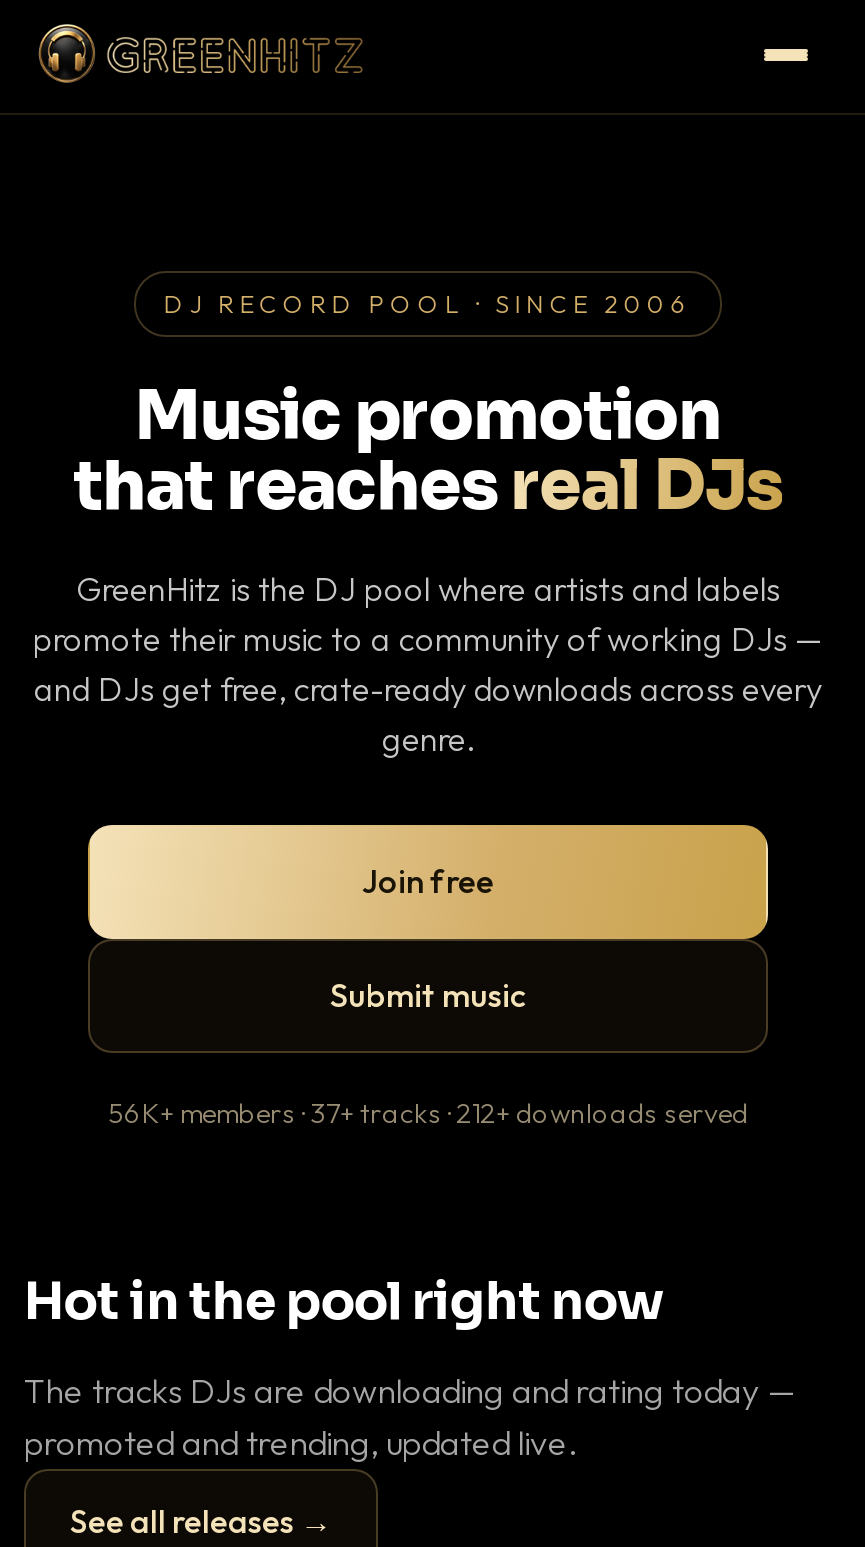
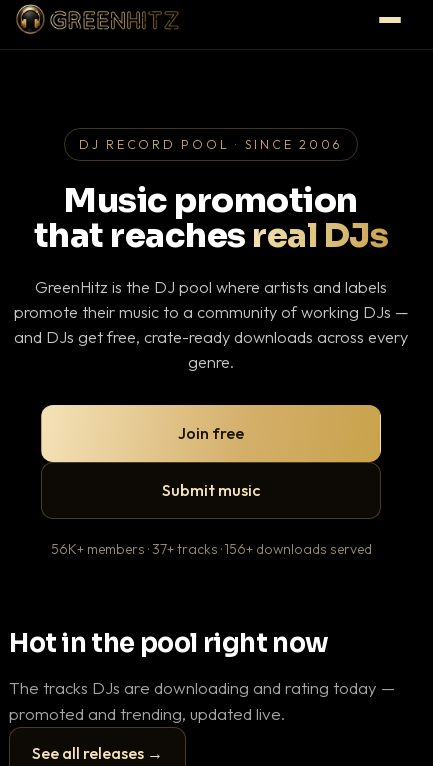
[108,1095,748,1131] 56K+ members · 37+ tracks · 212+ downloads served -> [50,540,371,558] 56K+ members · 37+ tracks · 156+ downloads served

